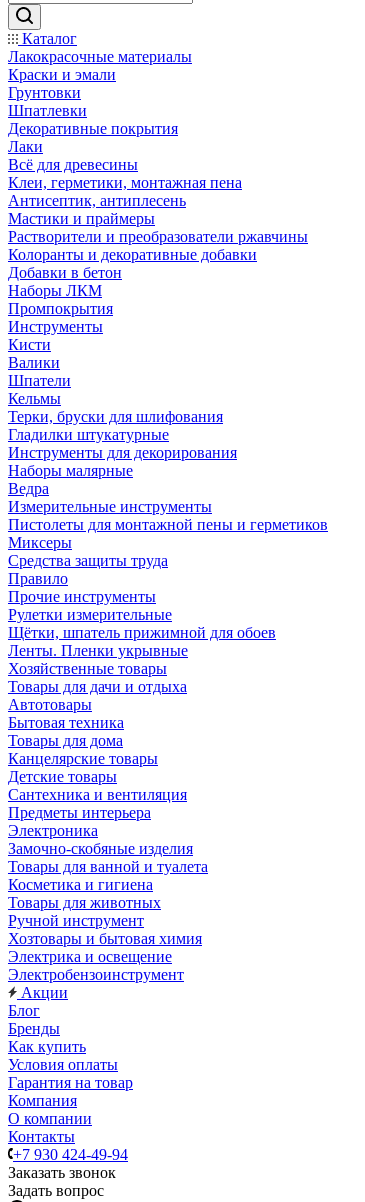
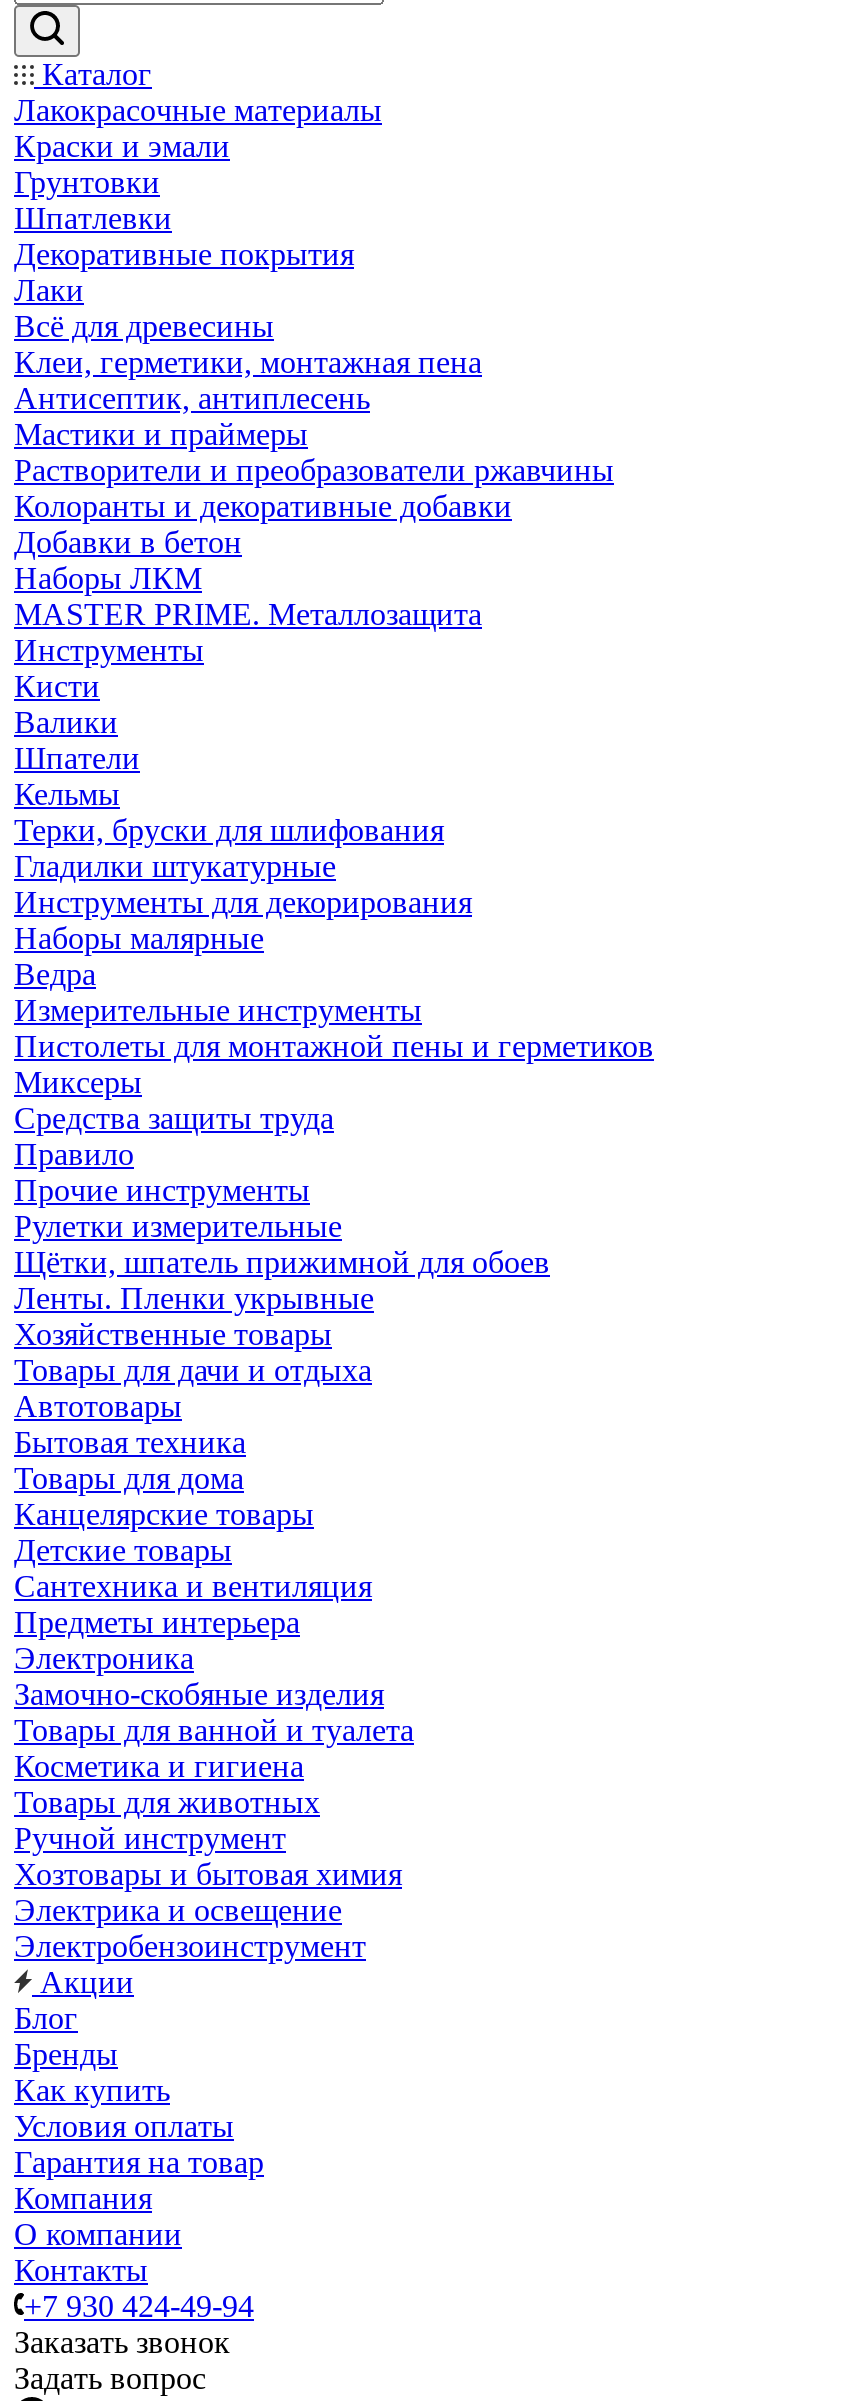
[8,300,113,317] Промпокрытия -> [14,597,482,631] MASTER PRIME. Металлозащита

